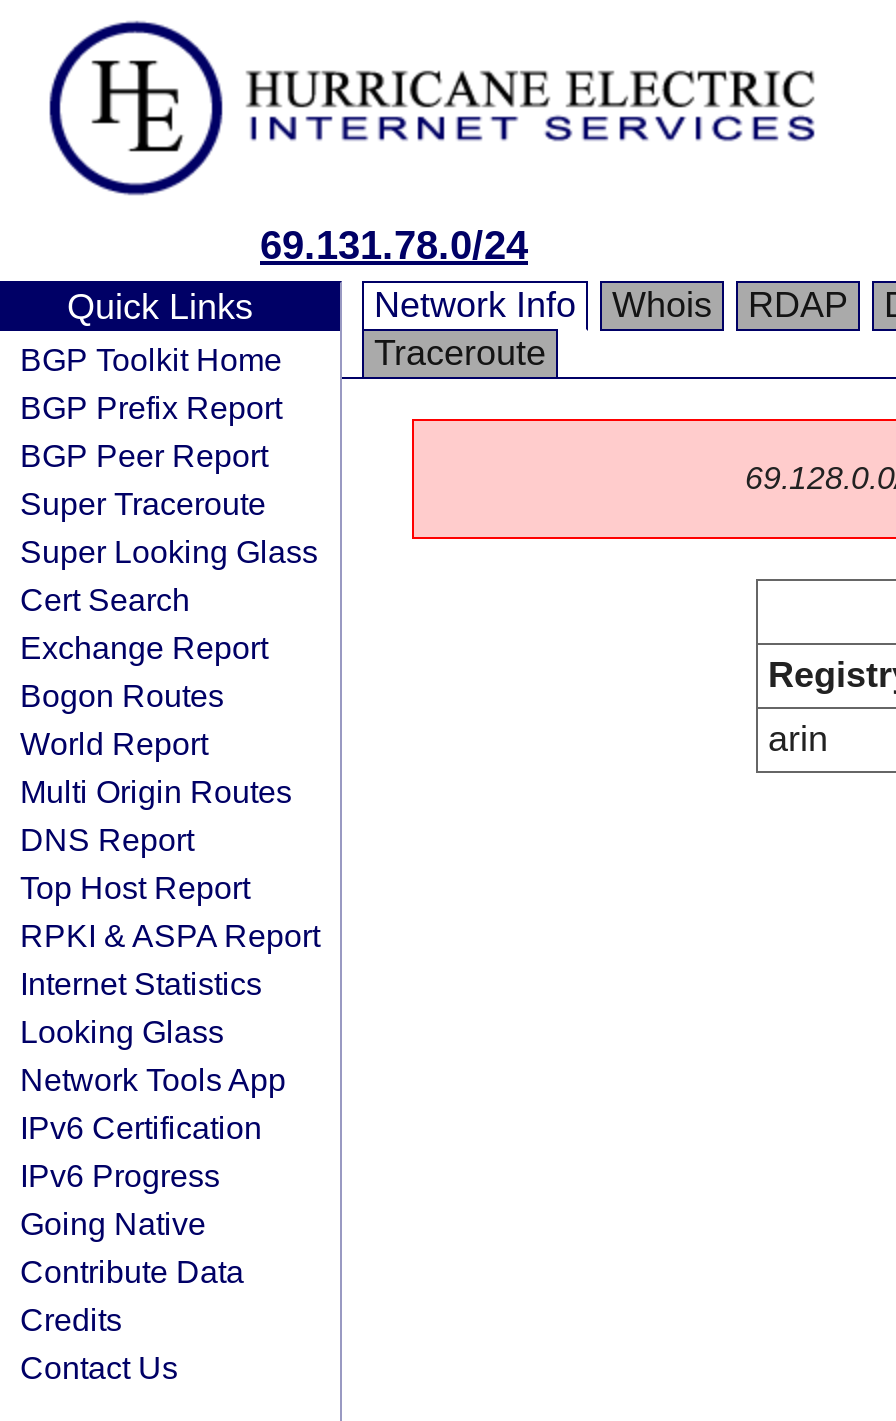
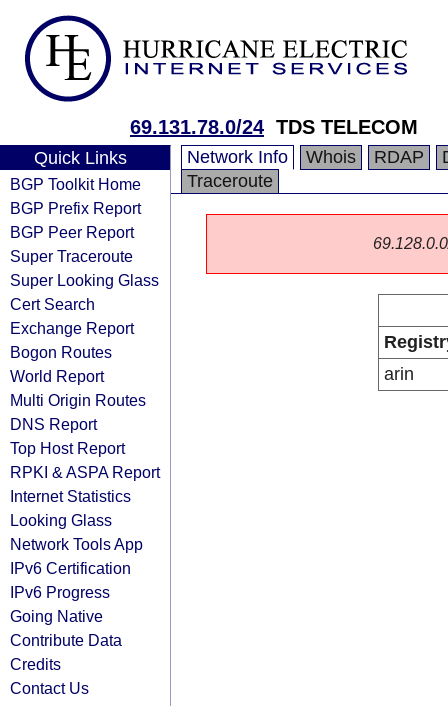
[260,223,528,267] 69.131.78.0/24 -> [130,116,418,138] 69.131.78.0/24 TDS TELECOM

